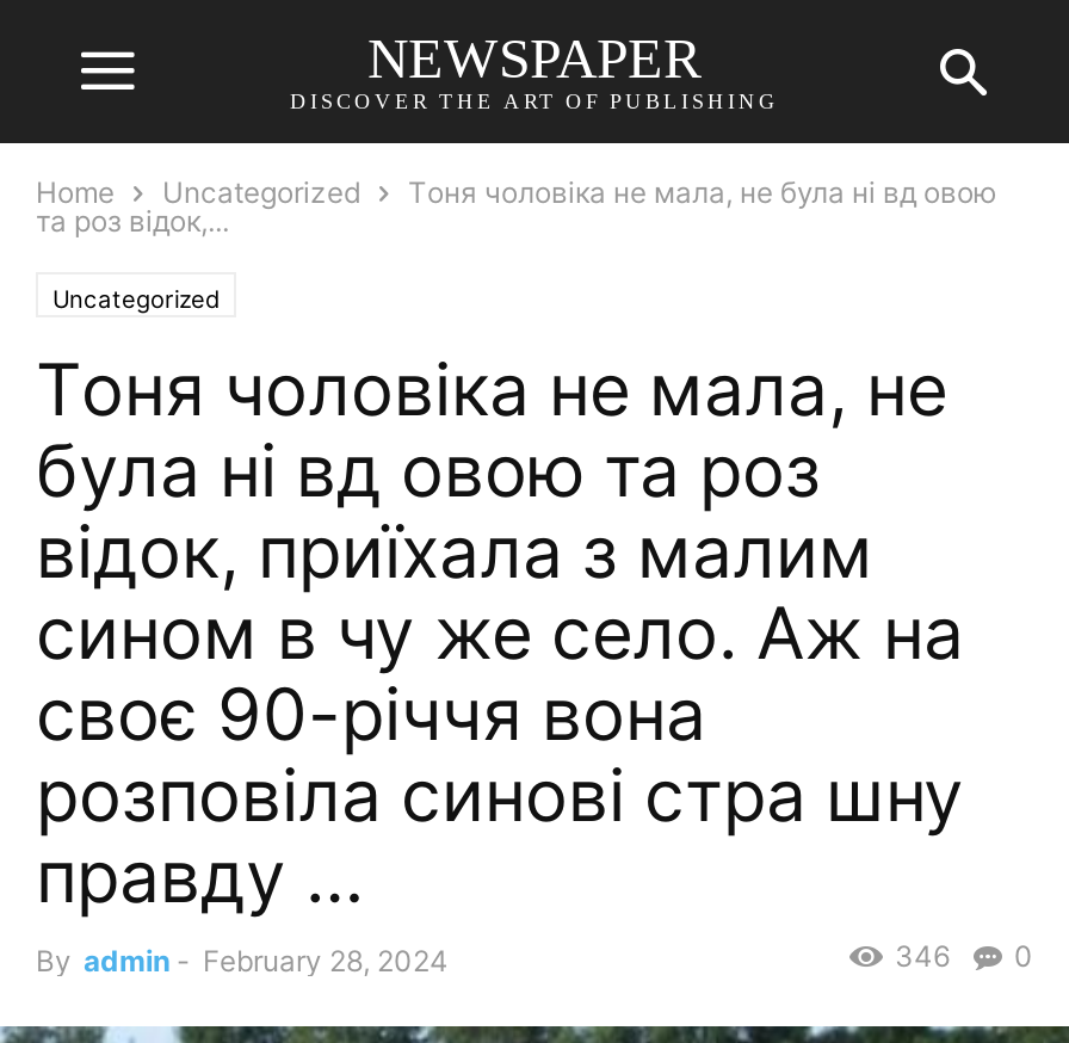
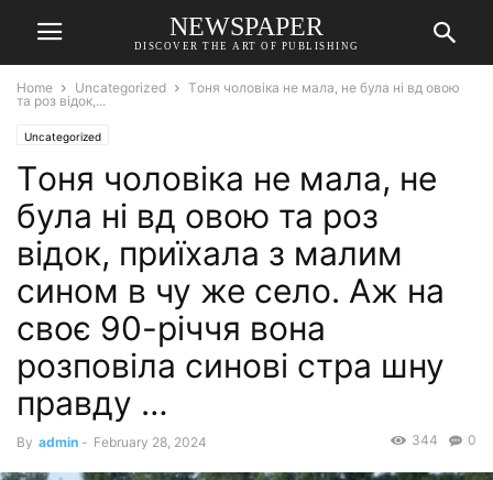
[895,938,1033,974] 346 0 -> [412,432,476,448] 344 0

